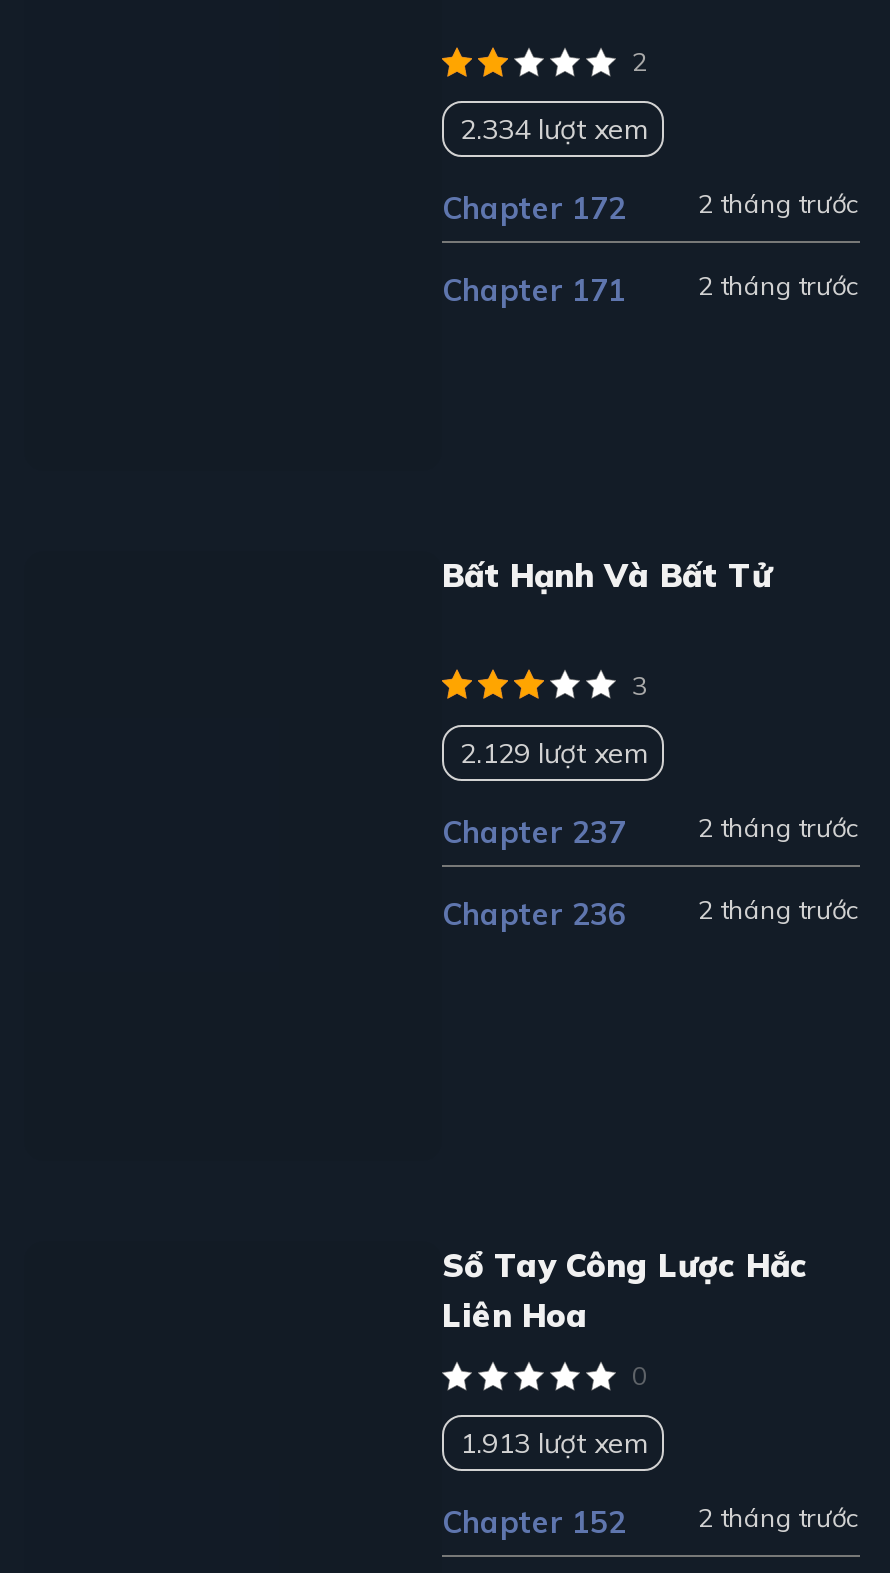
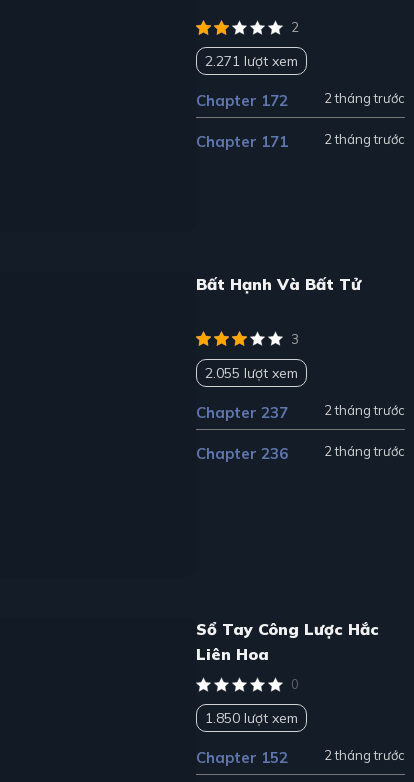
[460,111,646,147] 2.334 lượt xem -> [205,52,298,70] 2.271 lượt xem
[460,734,646,770] 2.129 lượt xem -> [205,364,298,382] 2.055 lượt xem
[460,1425,646,1461] 1.913 lượt xem -> [205,709,298,727] 1.850 lượt xem

